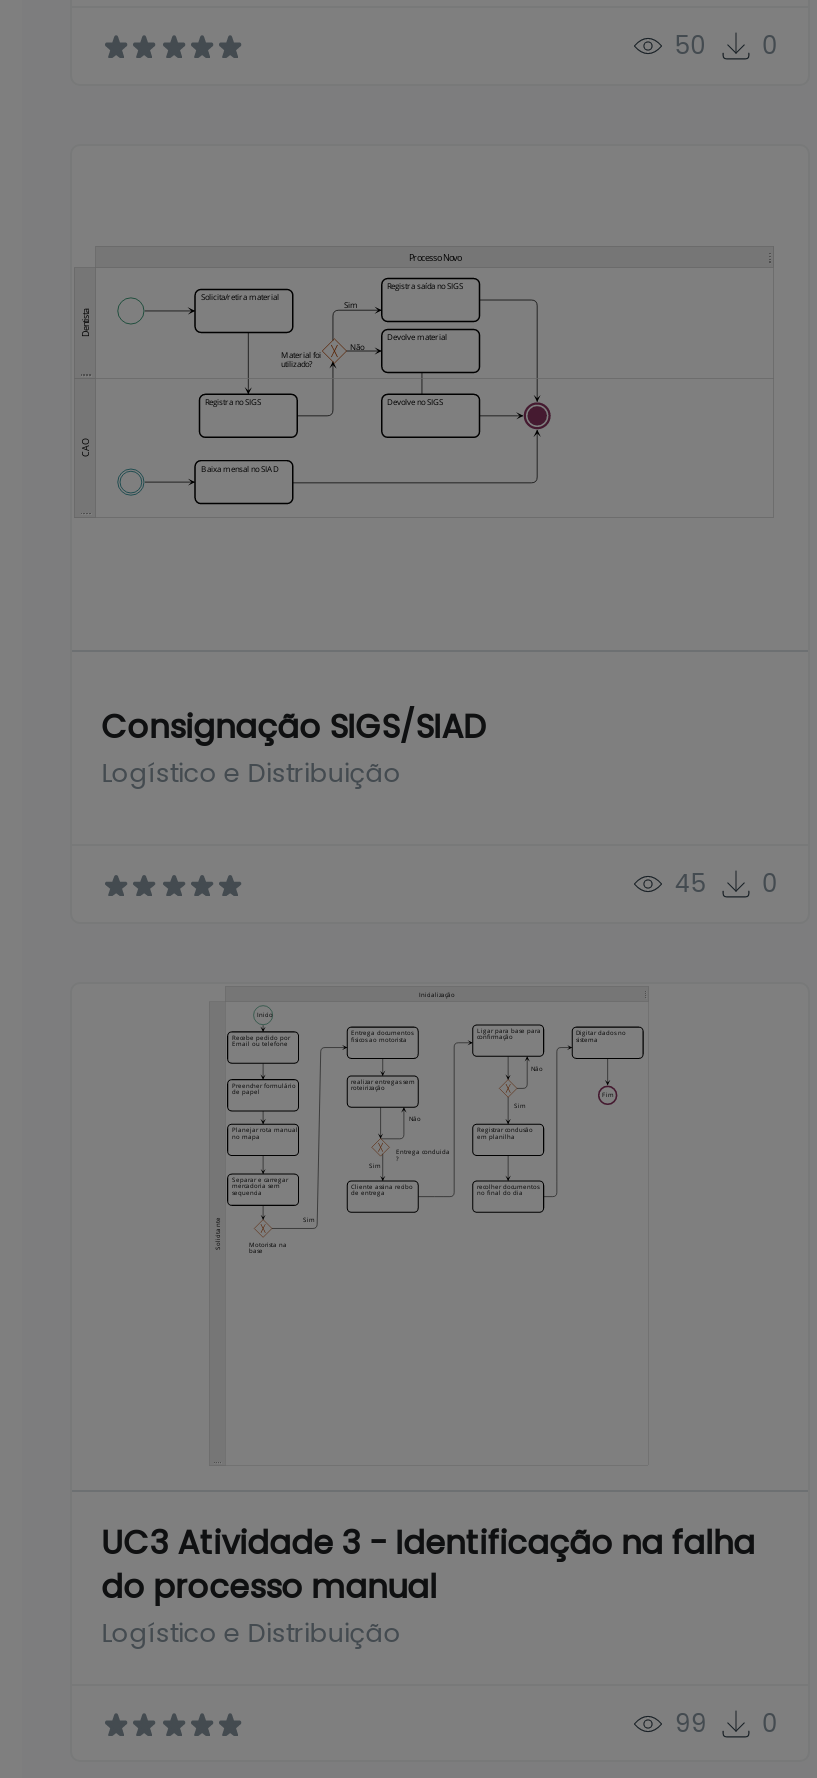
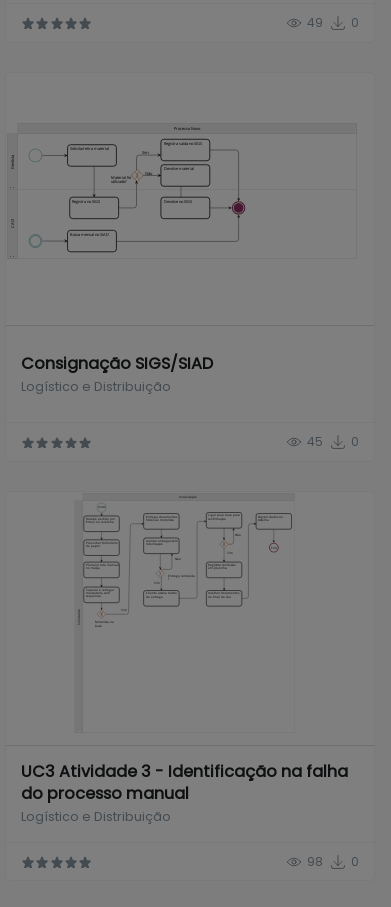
[675,27,779,61] 50 0 -> [307,14,359,31] 49 0
[675,1705,779,1739] 99 0 -> [307,852,359,869] 98 0

